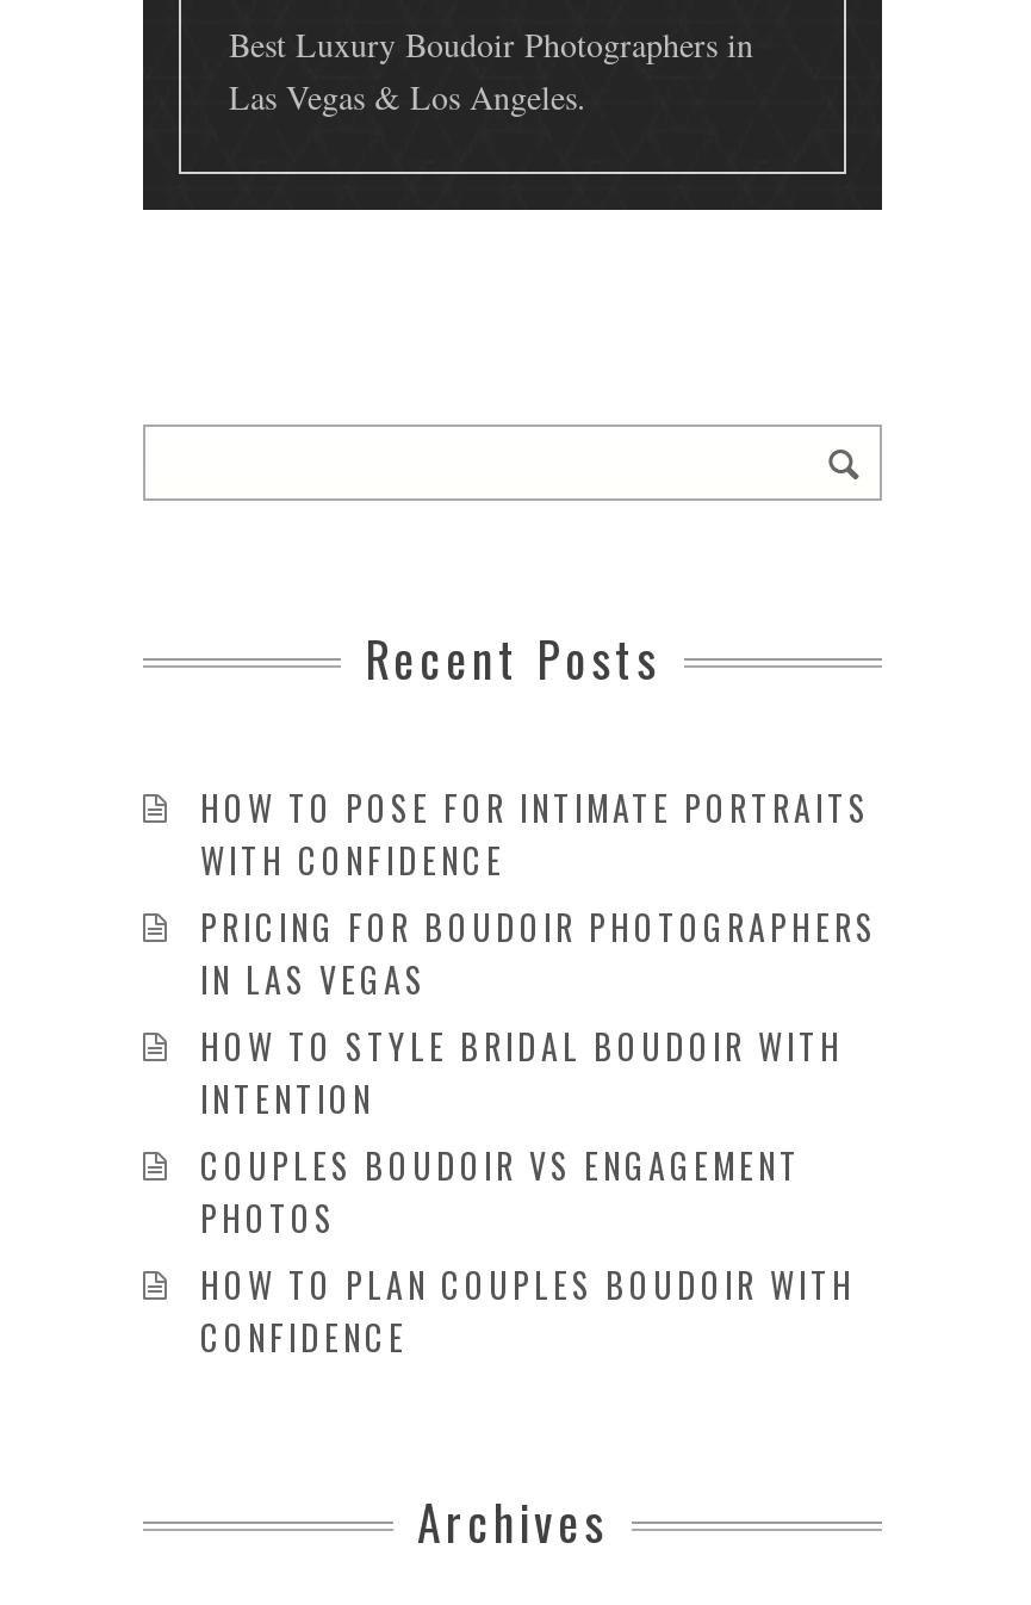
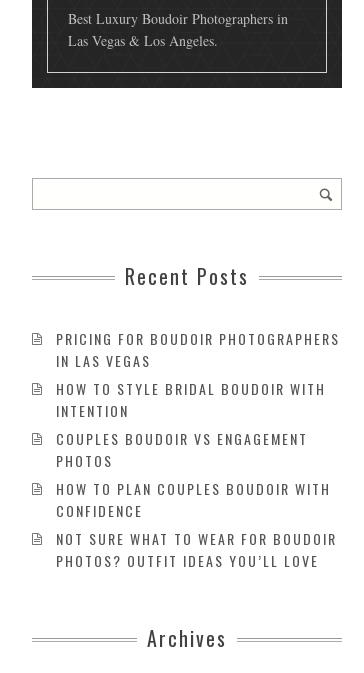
[200,782,870,885] HOW TO POSE FOR INTIMATE PORTRAITS | WITH CONFIDENCE -> none
moved [200,901,877,1362] -> [56,328,340,521]: PRICING FOR BOUDOIR PHOTOGRAPHERS | IN LAS VEGAS | HOW TO STYLE BRIDAL BOUDOIR WITH | INTENTION | COUPLES BOUDOIR VS ENGAGEMENT | PHOTOS | HOW TO PLAN COUPLES BOUDOIR WITH | CONFIDENCE
none -> [56,528,337,571] NOT SURE WHAT TO WEAR FOR BOUDOIR | PHOTOS? OUTFIT IDEAS YOU’LL LOVE

